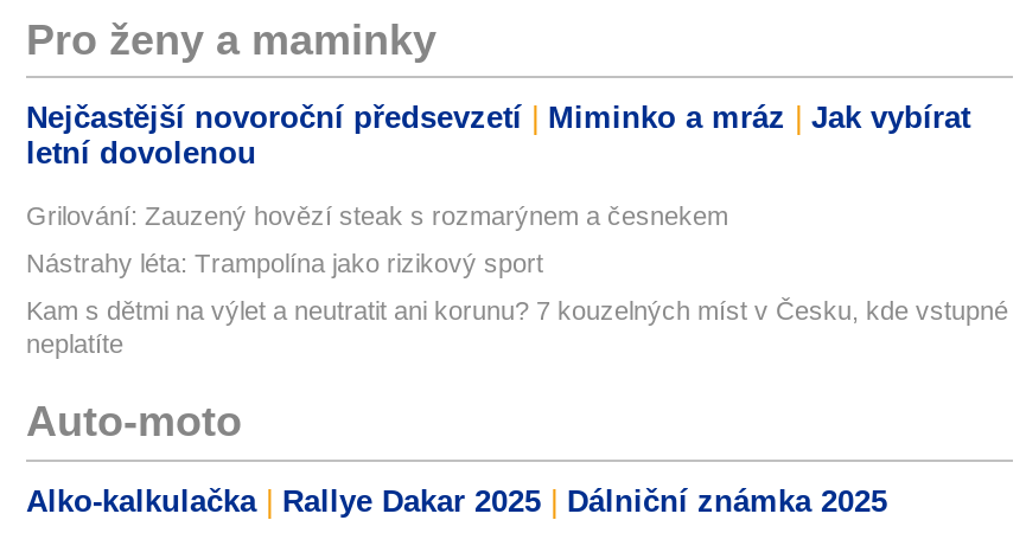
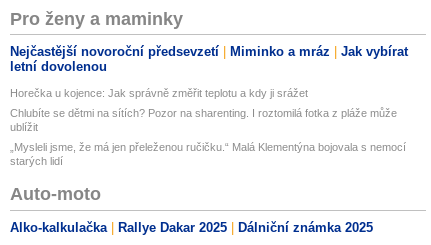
[26,202,728,231] Grilování: Zauzený hovězí steak s rozmarýnem a česnekem -> [10,87,308,99] Horečka u kojence: Jak správně změřit teplotu a kdy ji srážet
[26,250,543,278] Nástrahy léta: Trampolína jako rizikový sport -> [10,107,397,133] Chlubíte se dětmi na sítích? Pozor na sharenting. I roztomilá fotka z pláže může | ublížit
[26,297,1008,359] Kam s dětmi na výlet a neutratit ani korunu? 7 kouzelných míst v Česku, kde vstupné | neplatíte -> [10,141,406,167] „Mysleli jsme, že má jen přeleženou ručičku.“ Malá Klementýna bojovala s nemocí | starých lidí

